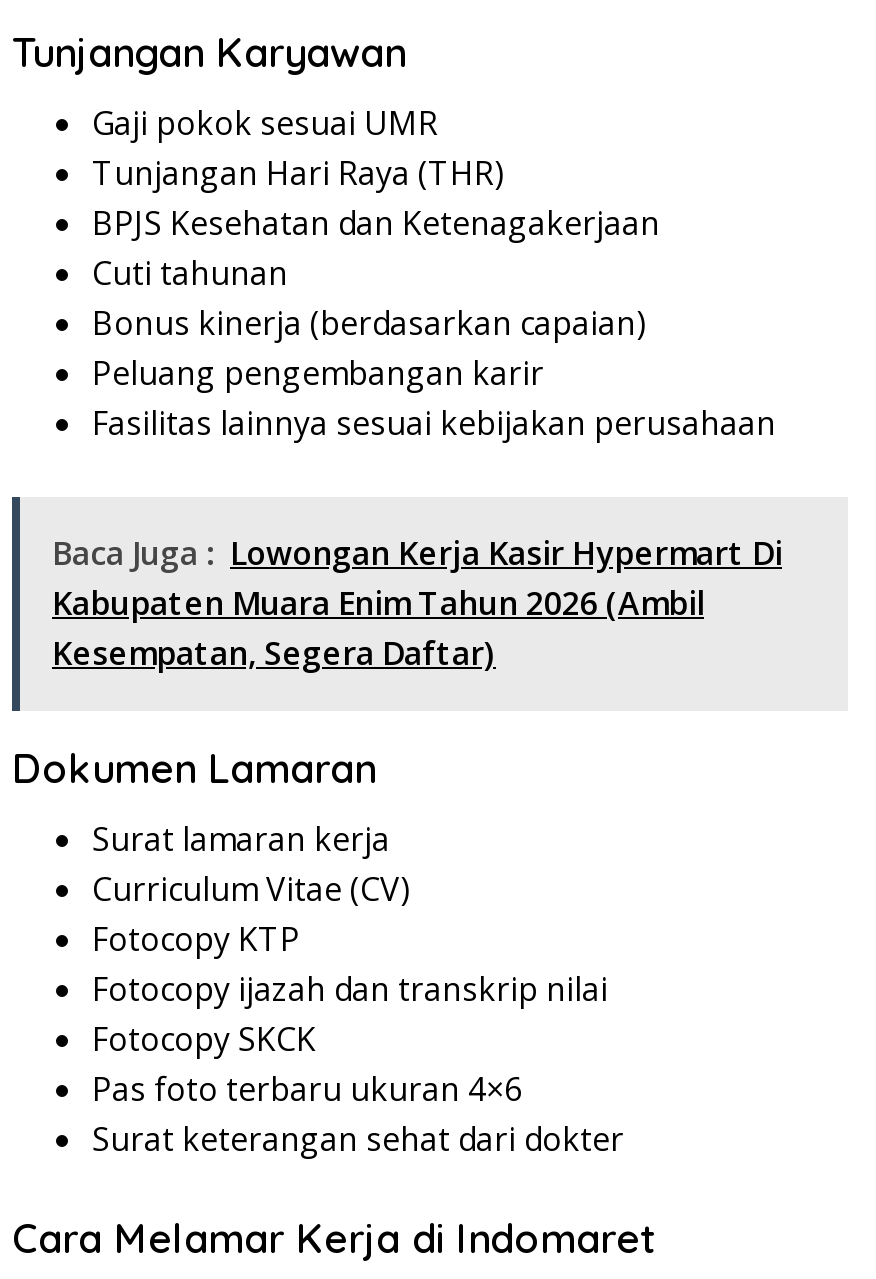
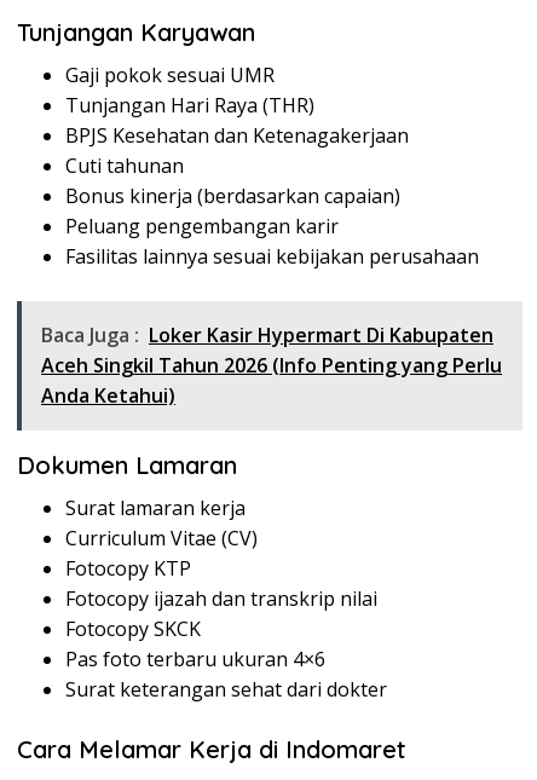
[52,532,782,676] Baca Juga : Lowongan Kerja Kasir Hypermart Di | Kabupaten Muara Enim Tahun 2026 (Ambil | Kesempatan, Segera Daftar) -> [41,322,502,409] Baca Juga : Loker Kasir Hypermart Di Kabupaten | Aceh Singkil Tahun 2026 (Info Penting yang Perlu | Anda Ketahui)

